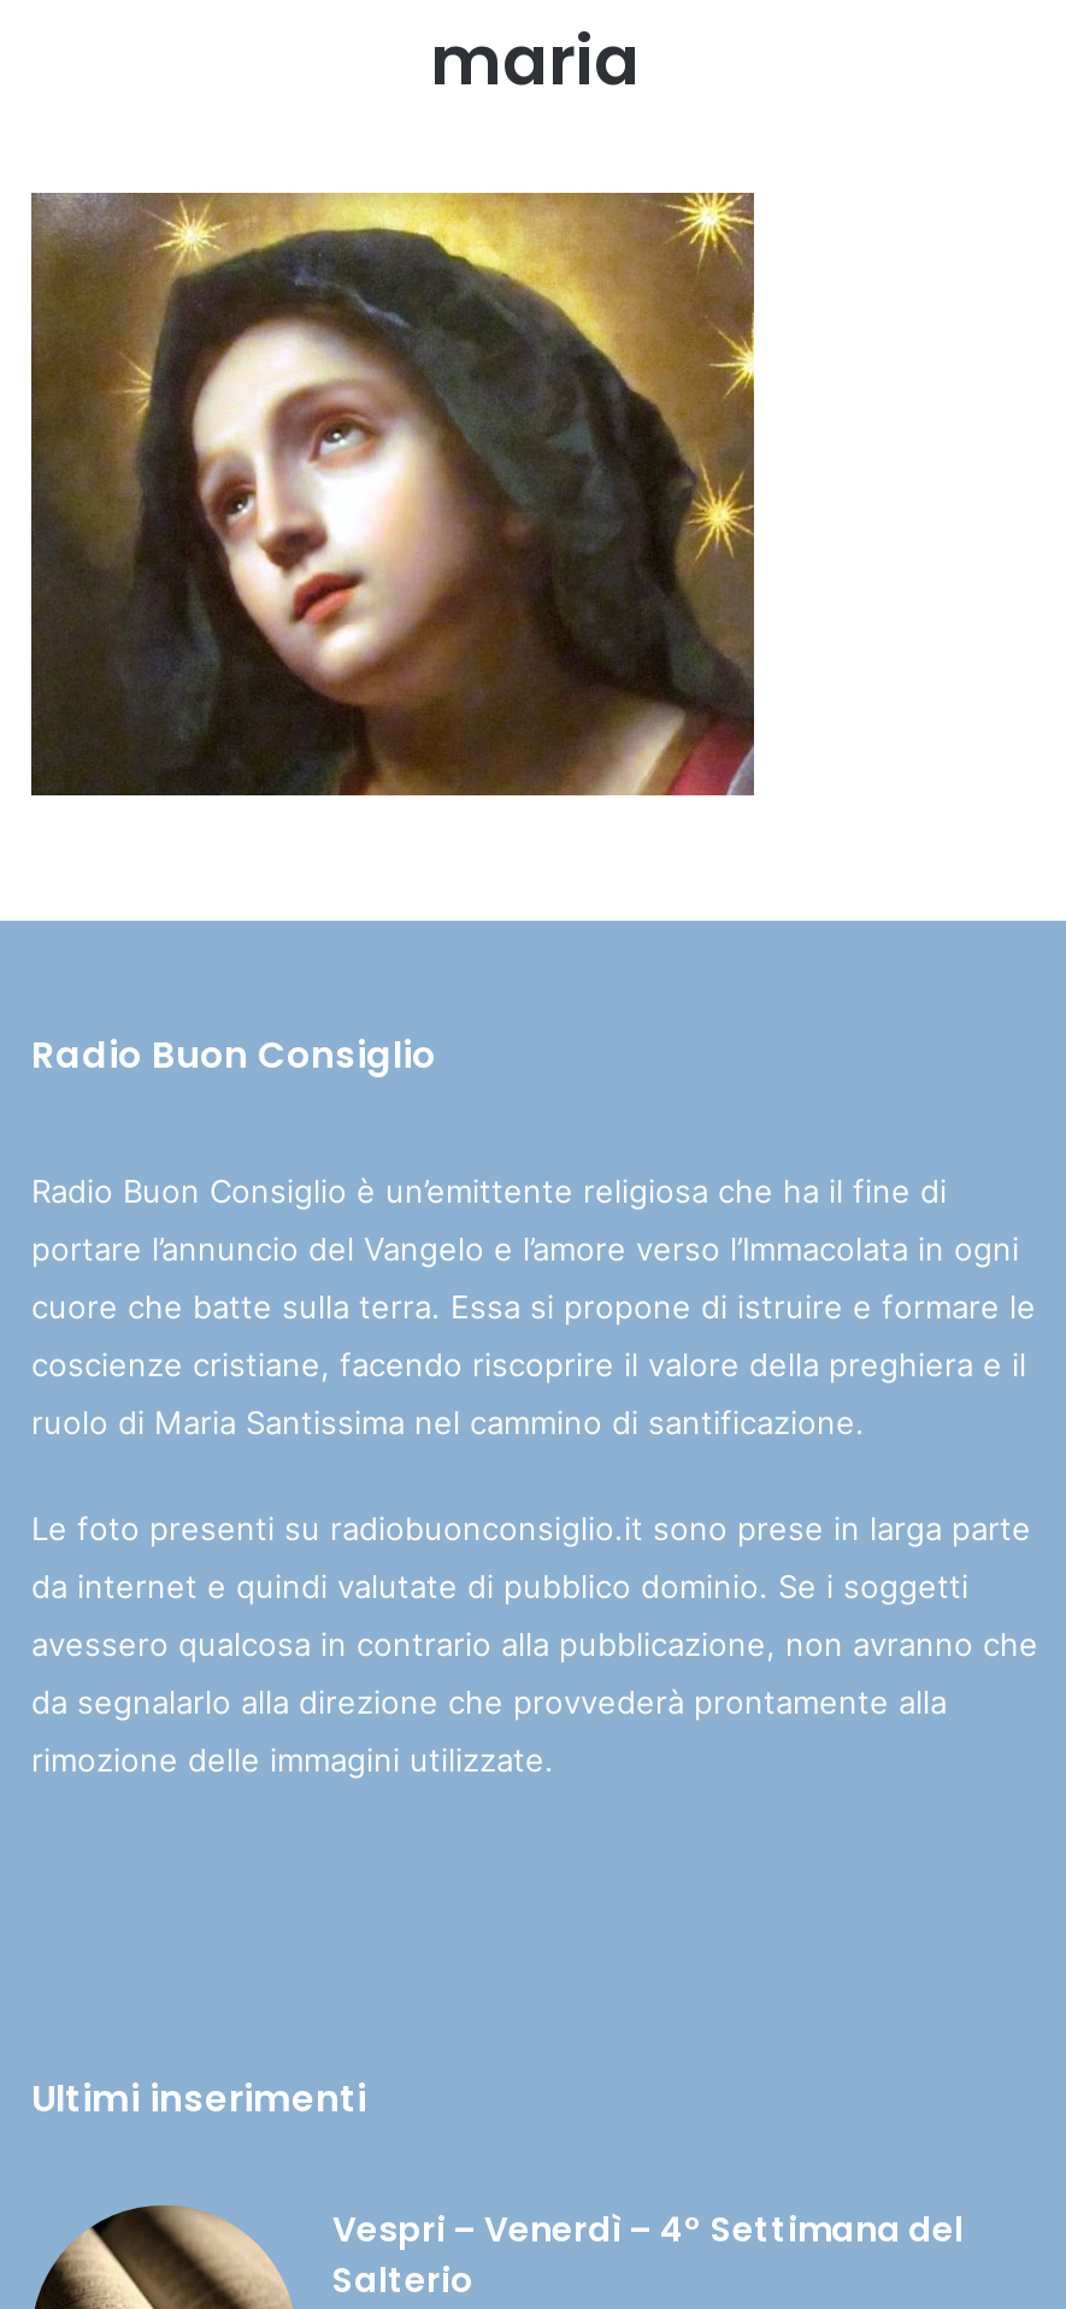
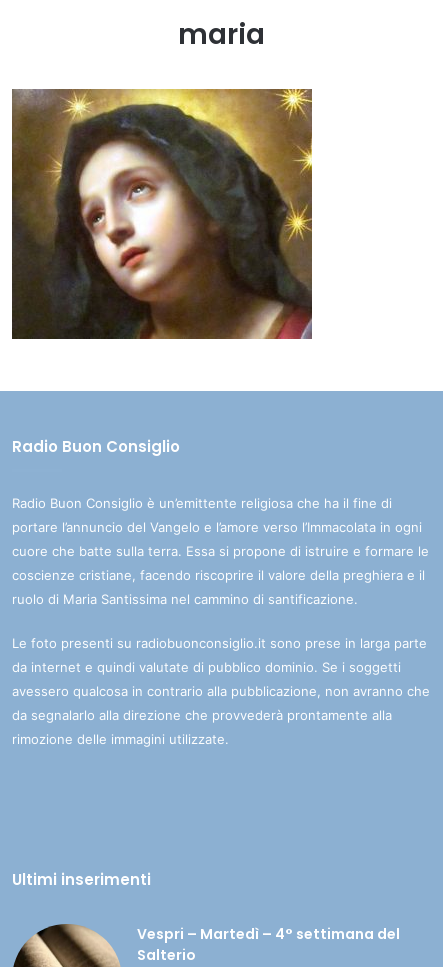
[332,2205,964,2254] Vespri – Venerdì – 4° Settimana del -> [137,924,400,944] Vespri – Martedì – 4° settimana del

